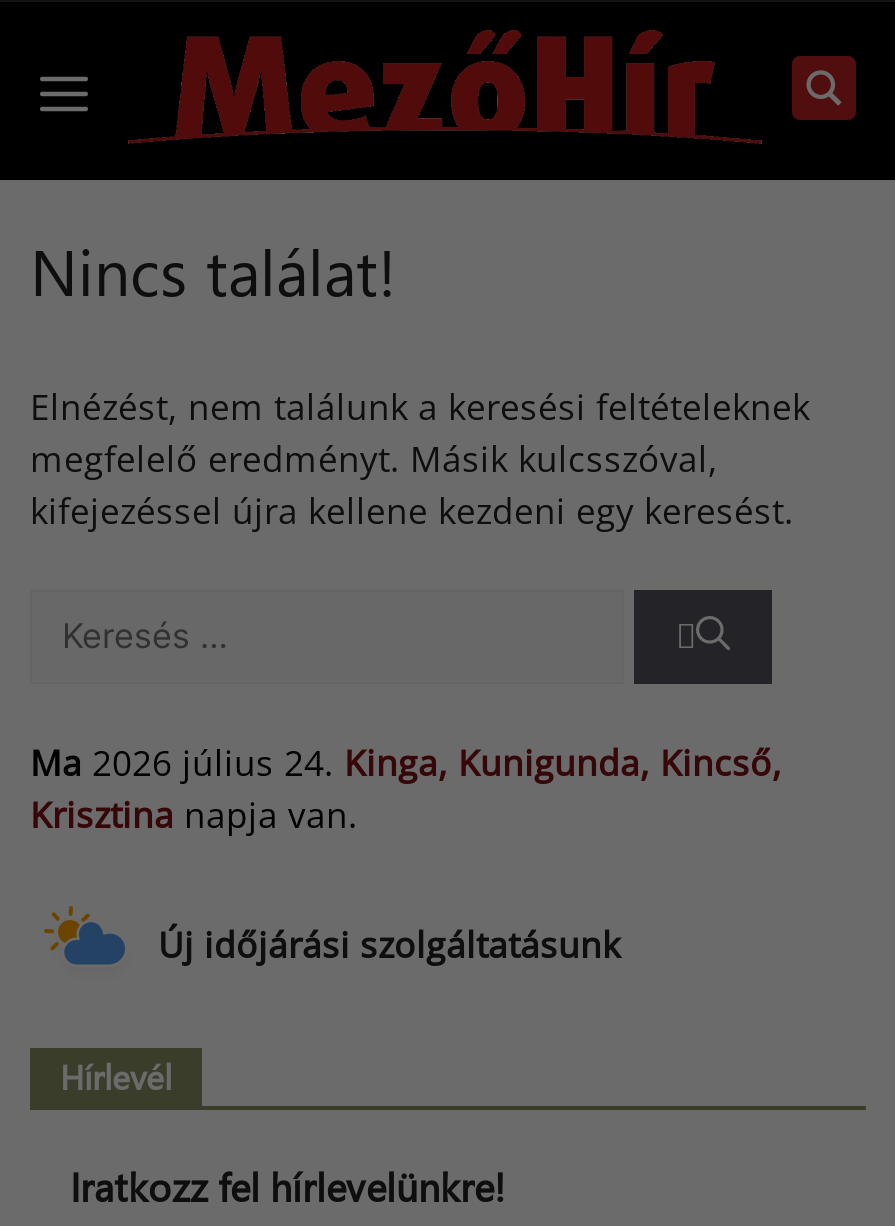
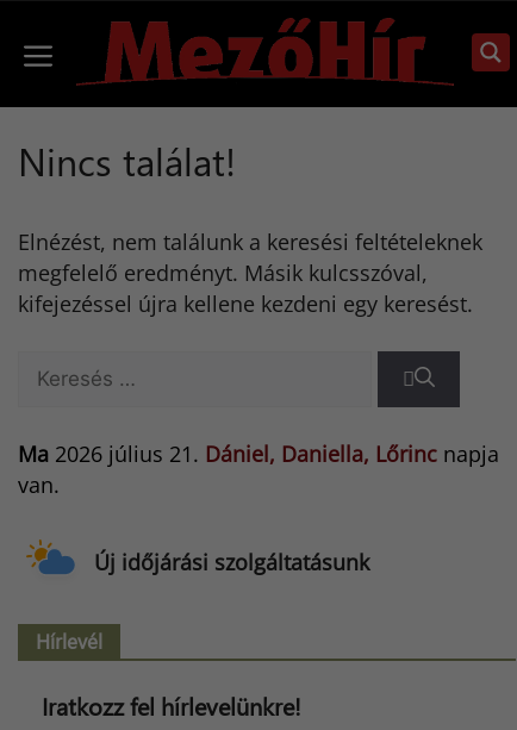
[30,738,782,838] Ma 2026 július 24. Kinga, Kunigunda, Kincső, | Krisztina napja van. -> [18,439,499,499] Ma 2026 július 21. Dániel, Daniella, Lőrinc napja | van.

